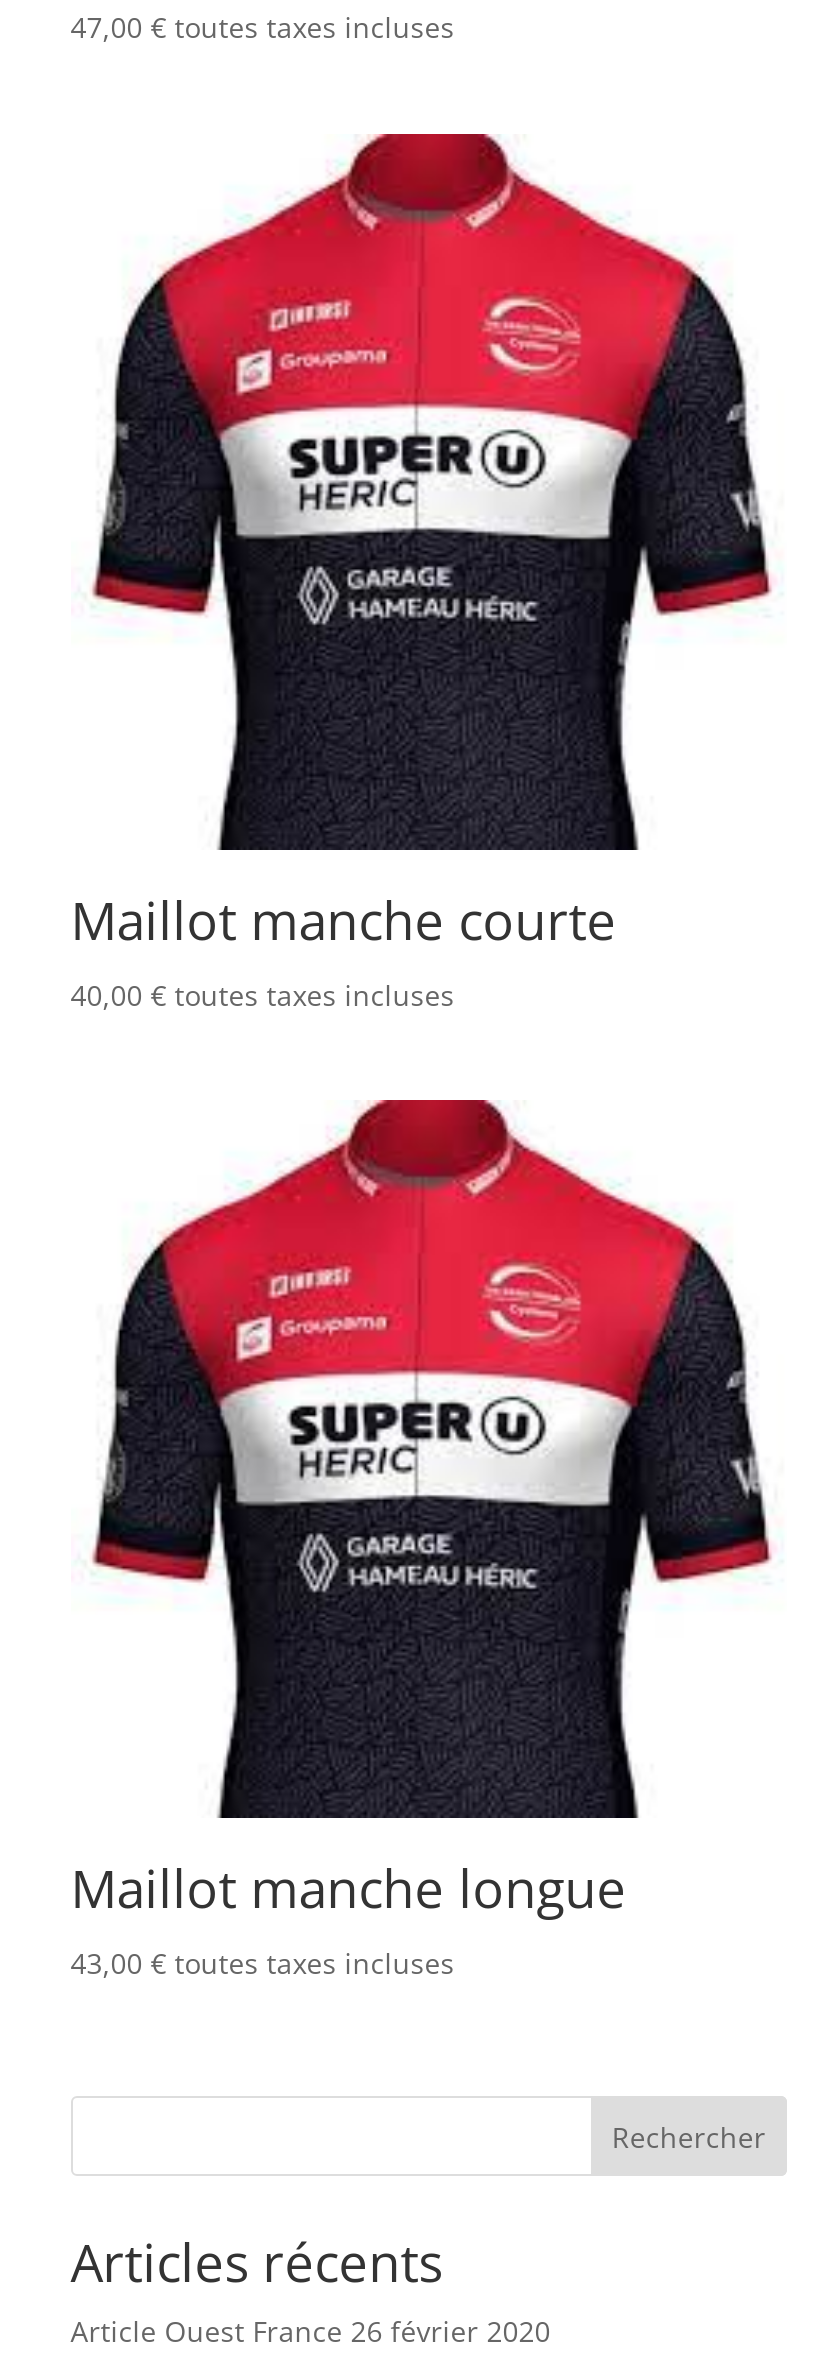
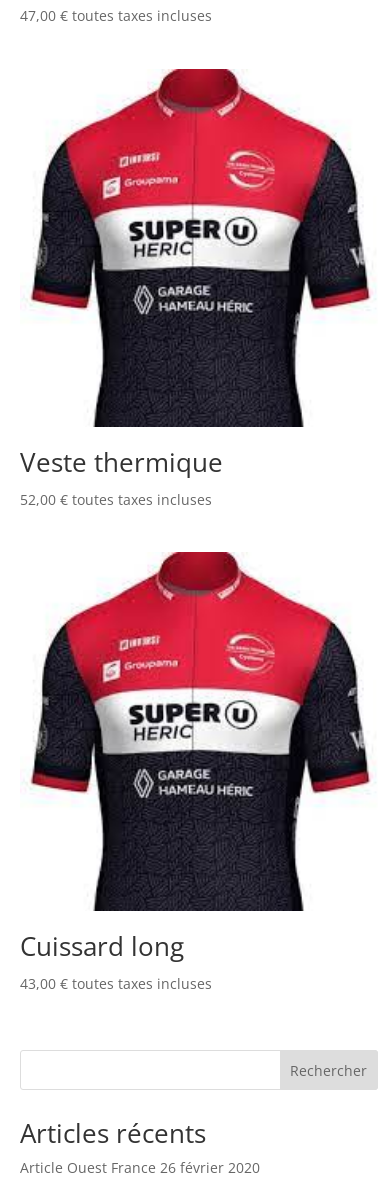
[71,884,617,1014] Maillot manche courte | 40,00 € toutes taxes incluses -> [20,444,223,509] Veste thermique | 52,00 € toutes taxes incluses
[71,1851,627,1923] Maillot manche longue -> [20,928,184,964] Cuissard long

